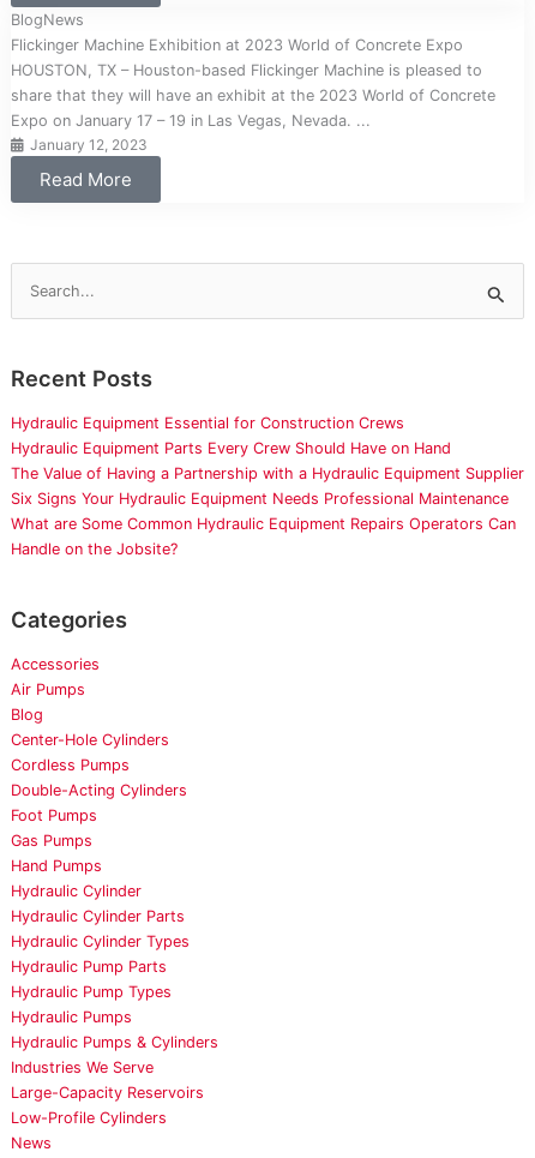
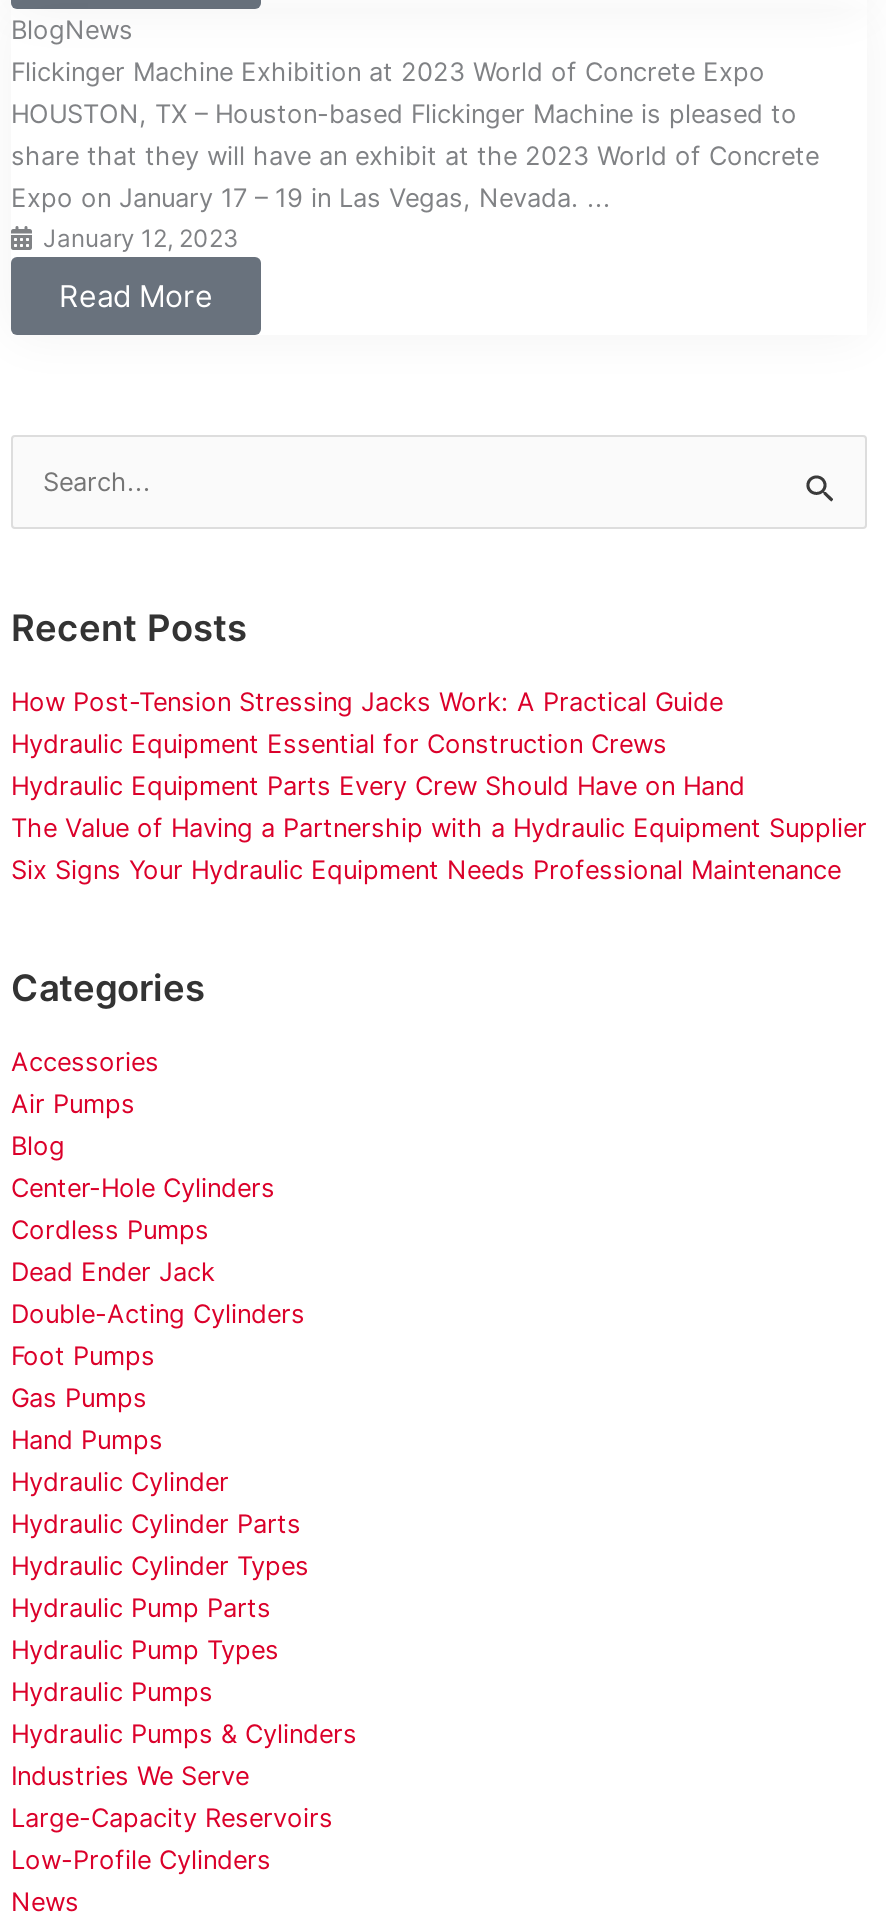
none -> [11,686,723,716] How Post-Tension Stressing Jacks Work: A Practical Guide
moved [11,413,524,507] -> [11,728,867,884]: Hydraulic Equipment Essential for Construction Crews | Hydraulic Equipment Parts Every Crew Should Have on Hand | The Value of Having a Partnership with a Hydraulic Equipment Supplier | Six Signs Your Hydraulic Equipment Needs Professional Maintenance
[11,514,516,557] What are Some Common Hydraulic Equipment Repairs Operators Can | Handle on the Jobsite? -> none
moved [11,606,169,774] -> [11,966,275,1245]: Categories | Accessories | Air Pumps | Blog | Center-Hole Cylinders | Cordless Pumps
none -> [11,1257,215,1287] Dead Ender Jack

